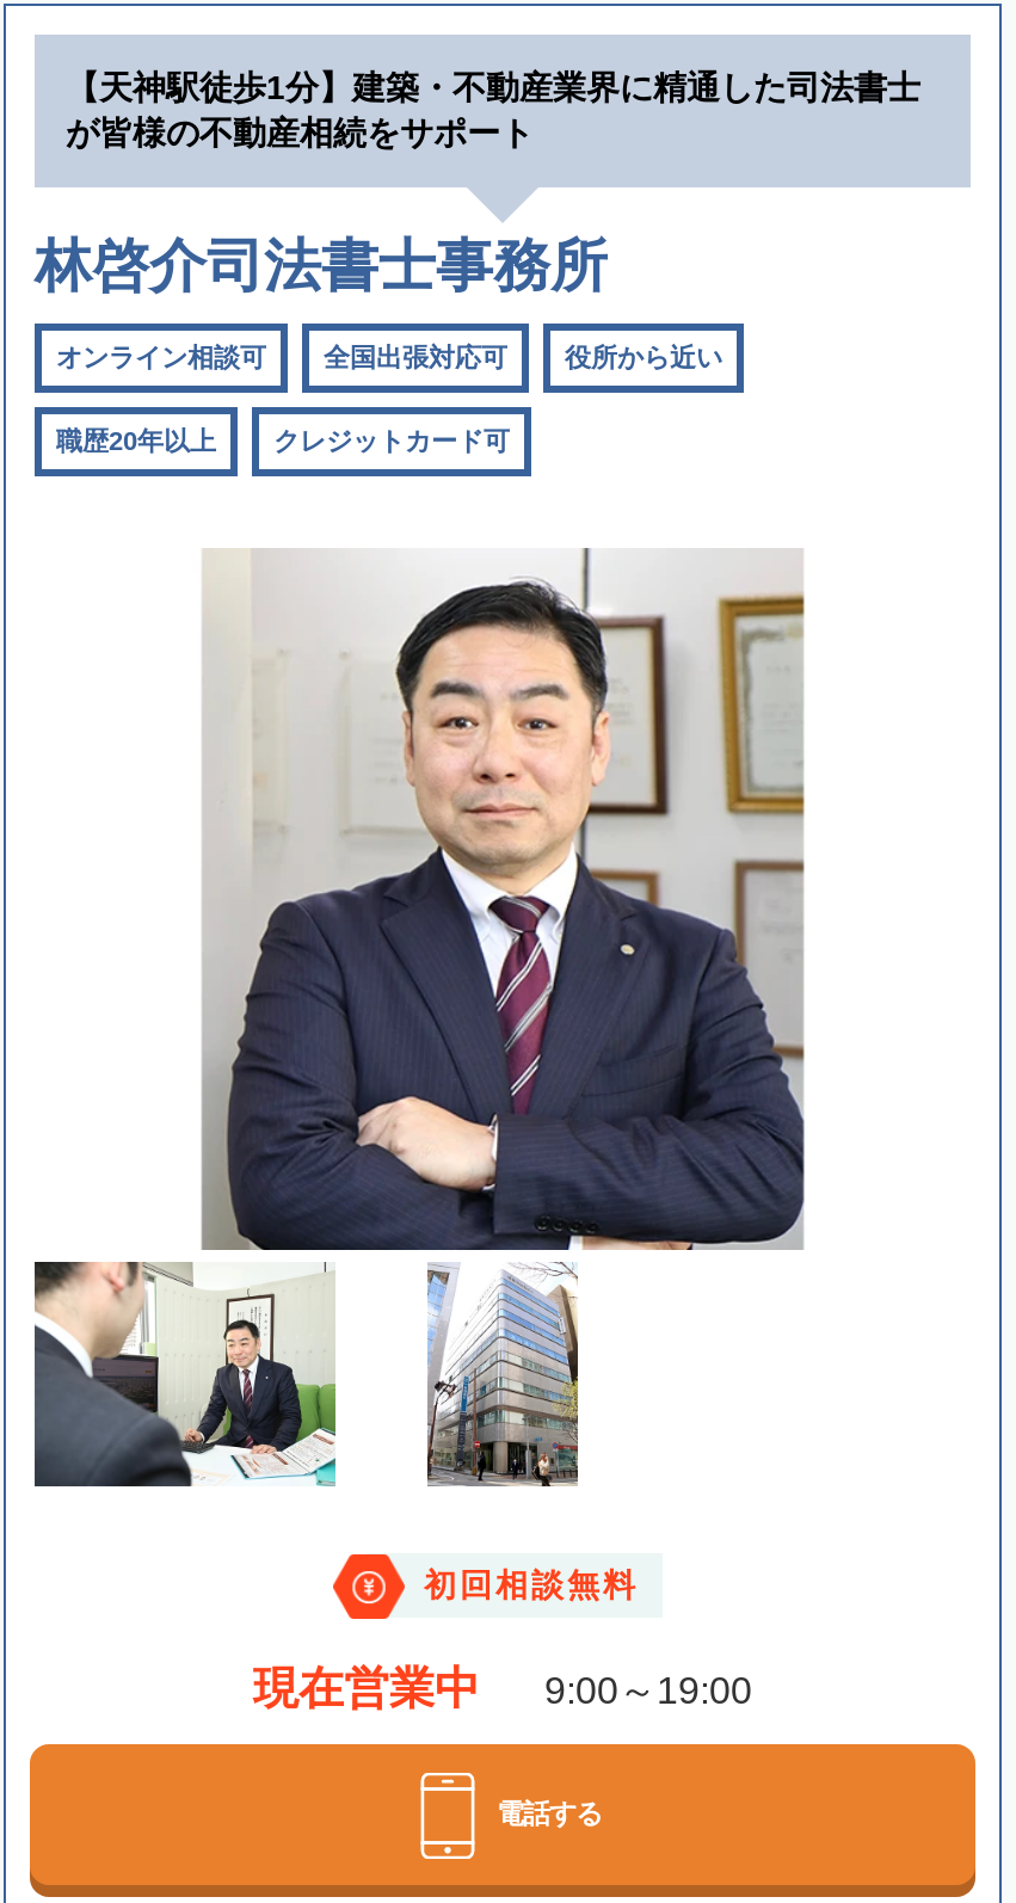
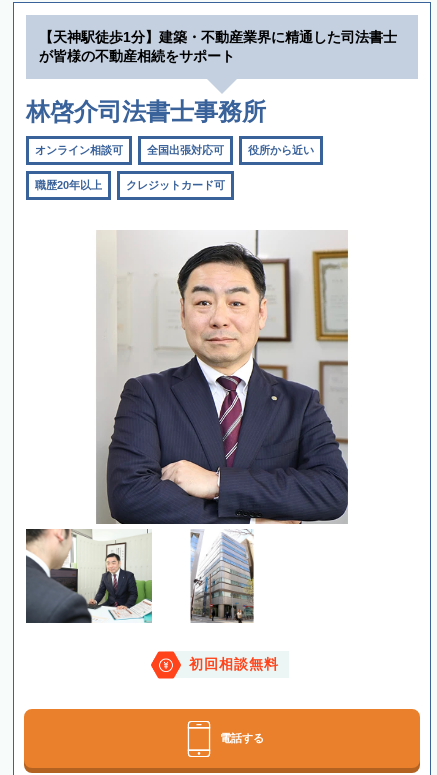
[253,1664,752,1714] 現在営業中 | 9:00～19:00 -> none

